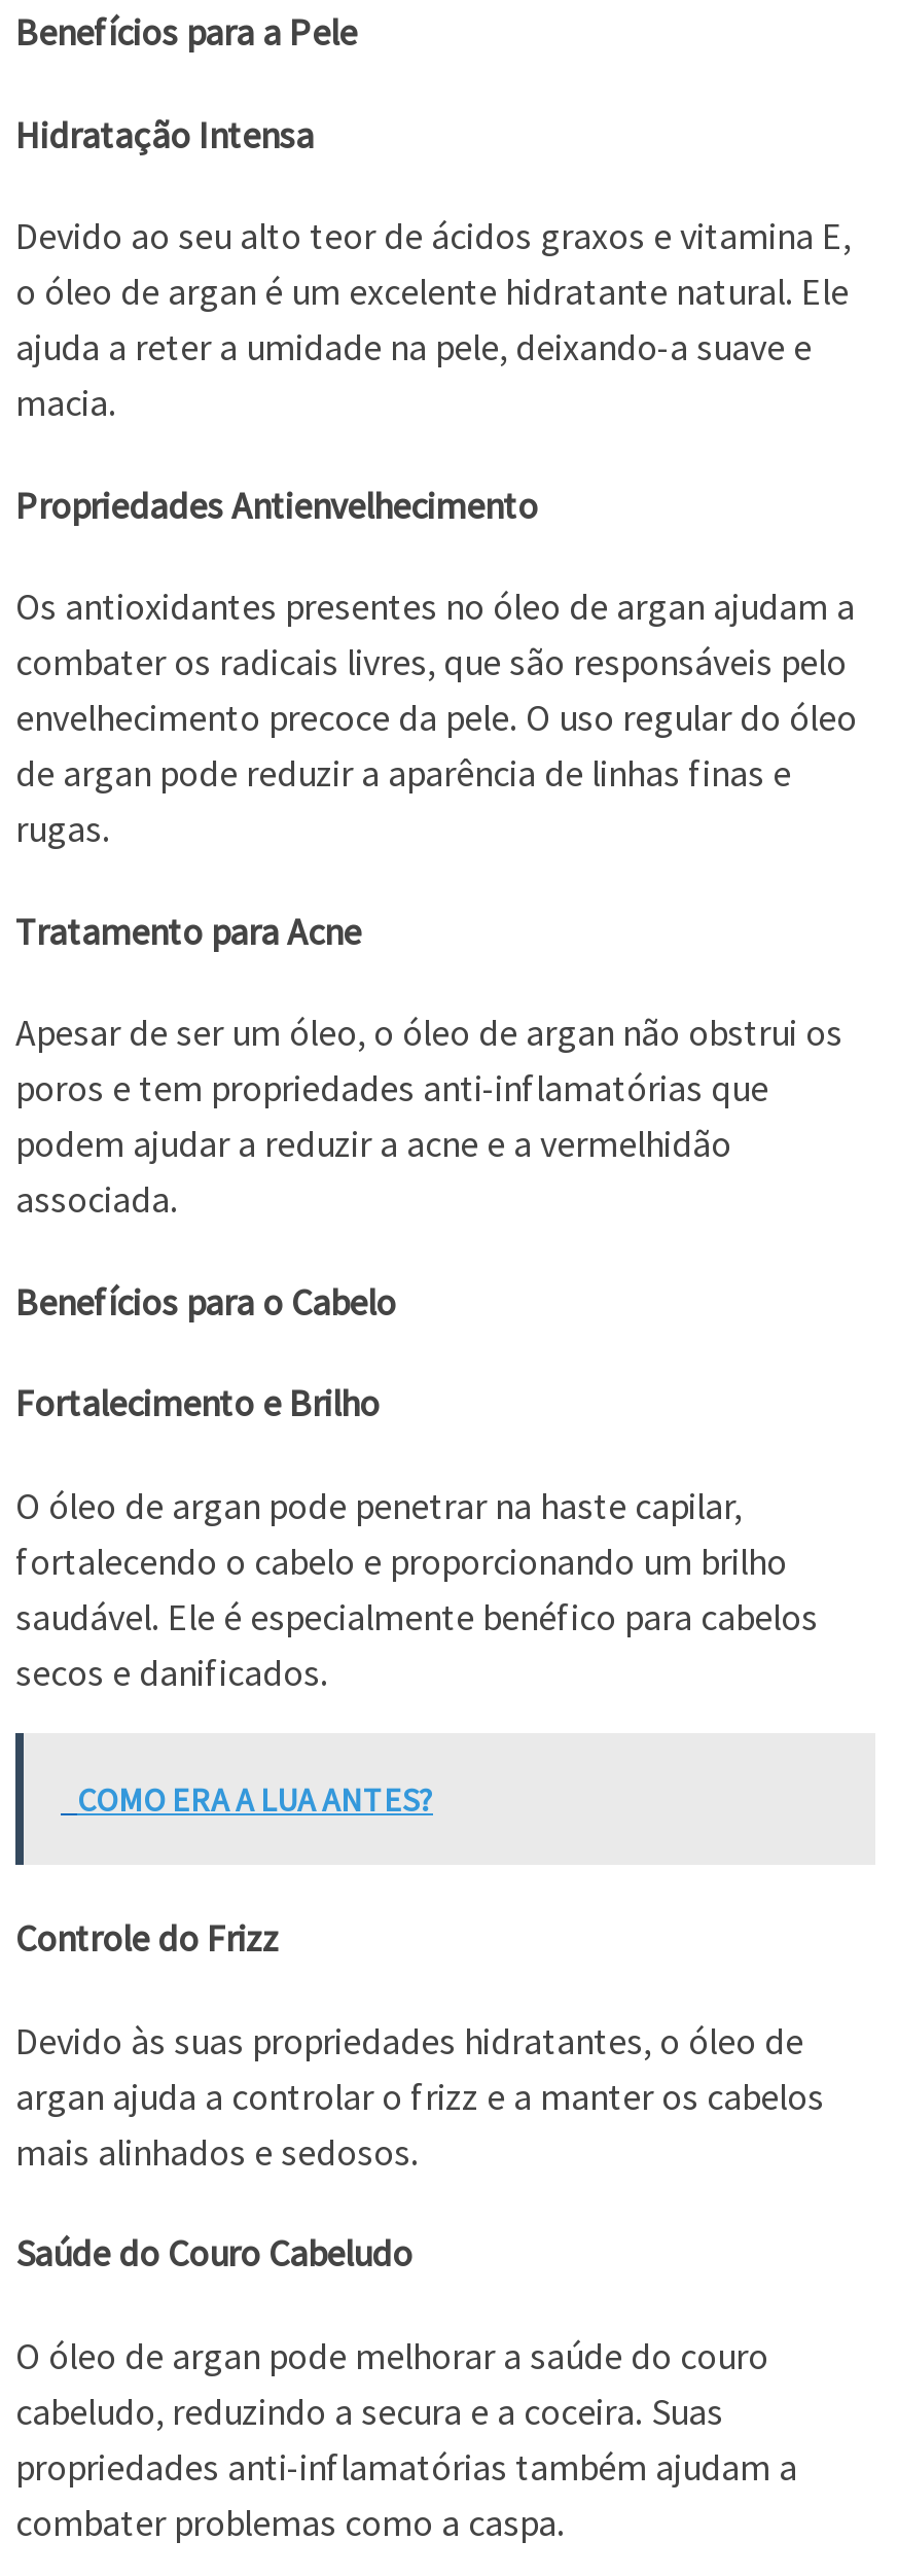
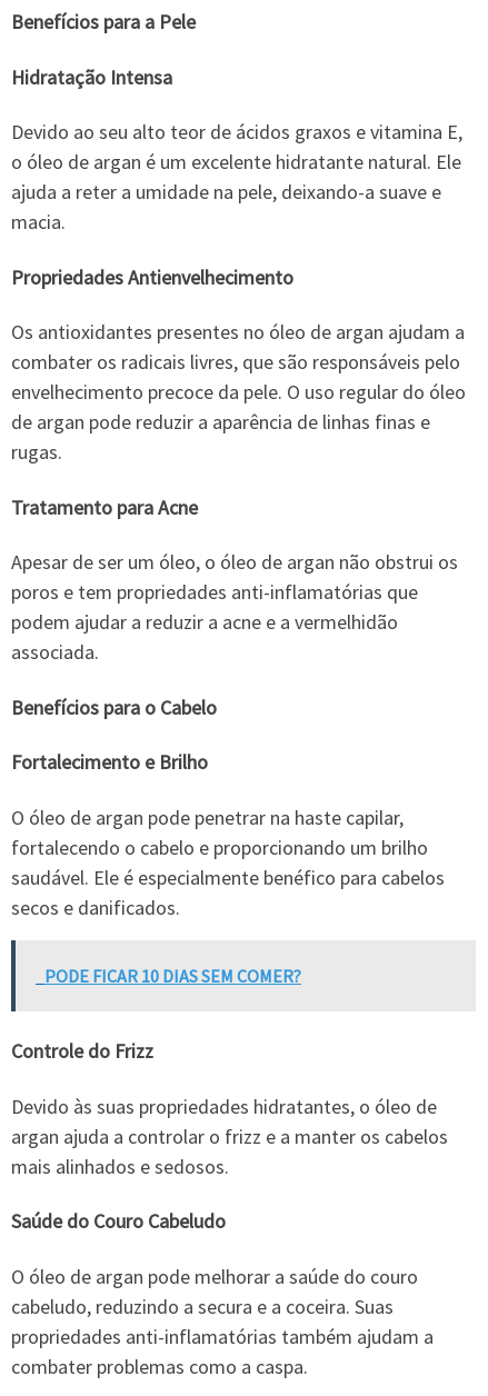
[77,1778,433,1819] COMO ERA A LUA ANTES? -> [44,965,301,987] PODE FICAR 10 DIAS SEM COMER?

